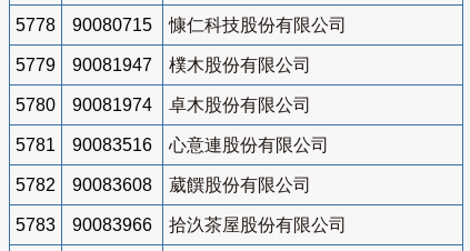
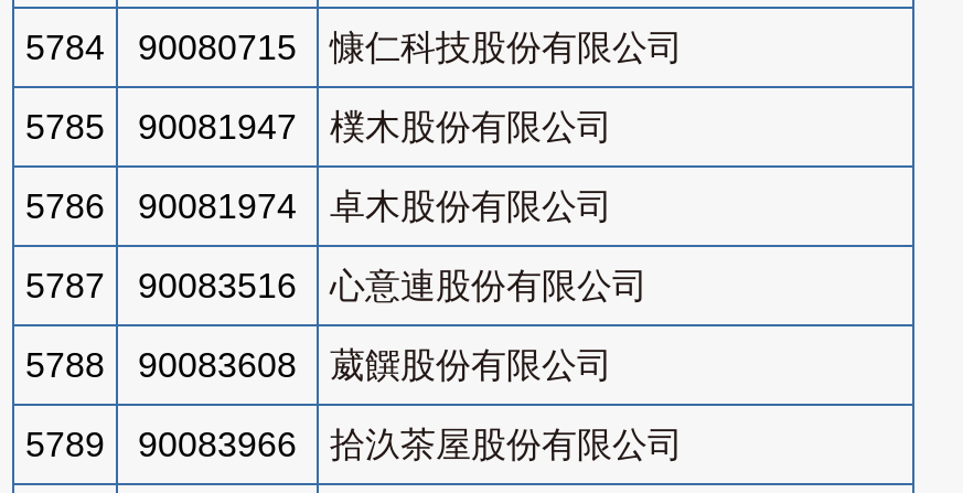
[16,15,347,34] 5778 90080715 慷仁科技股份有限公司 -> [25,28,683,66] 5784 90080715 慷仁科技股份有限公司
[16,55,311,74] 5779 90081947 樸木股份有限公司 -> [25,108,612,145] 5785 90081947 樸木股份有限公司
[16,95,311,114] 5780 90081974 卓木股份有限公司 -> [25,187,612,225] 5786 90081974 卓木股份有限公司
[16,135,329,154] 5781 90083516 心意連股份有限公司 -> [25,267,648,304] 5787 90083516 心意連股份有限公司
[16,175,311,194] 5782 90083608 葳饌股份有限公司 -> [25,346,612,384] 5788 90083608 葳饌股份有限公司
[16,215,347,234] 5783 90083966 拾汣茶屋股份有限公司 -> [25,426,683,463] 5789 90083966 拾汣茶屋股份有限公司

